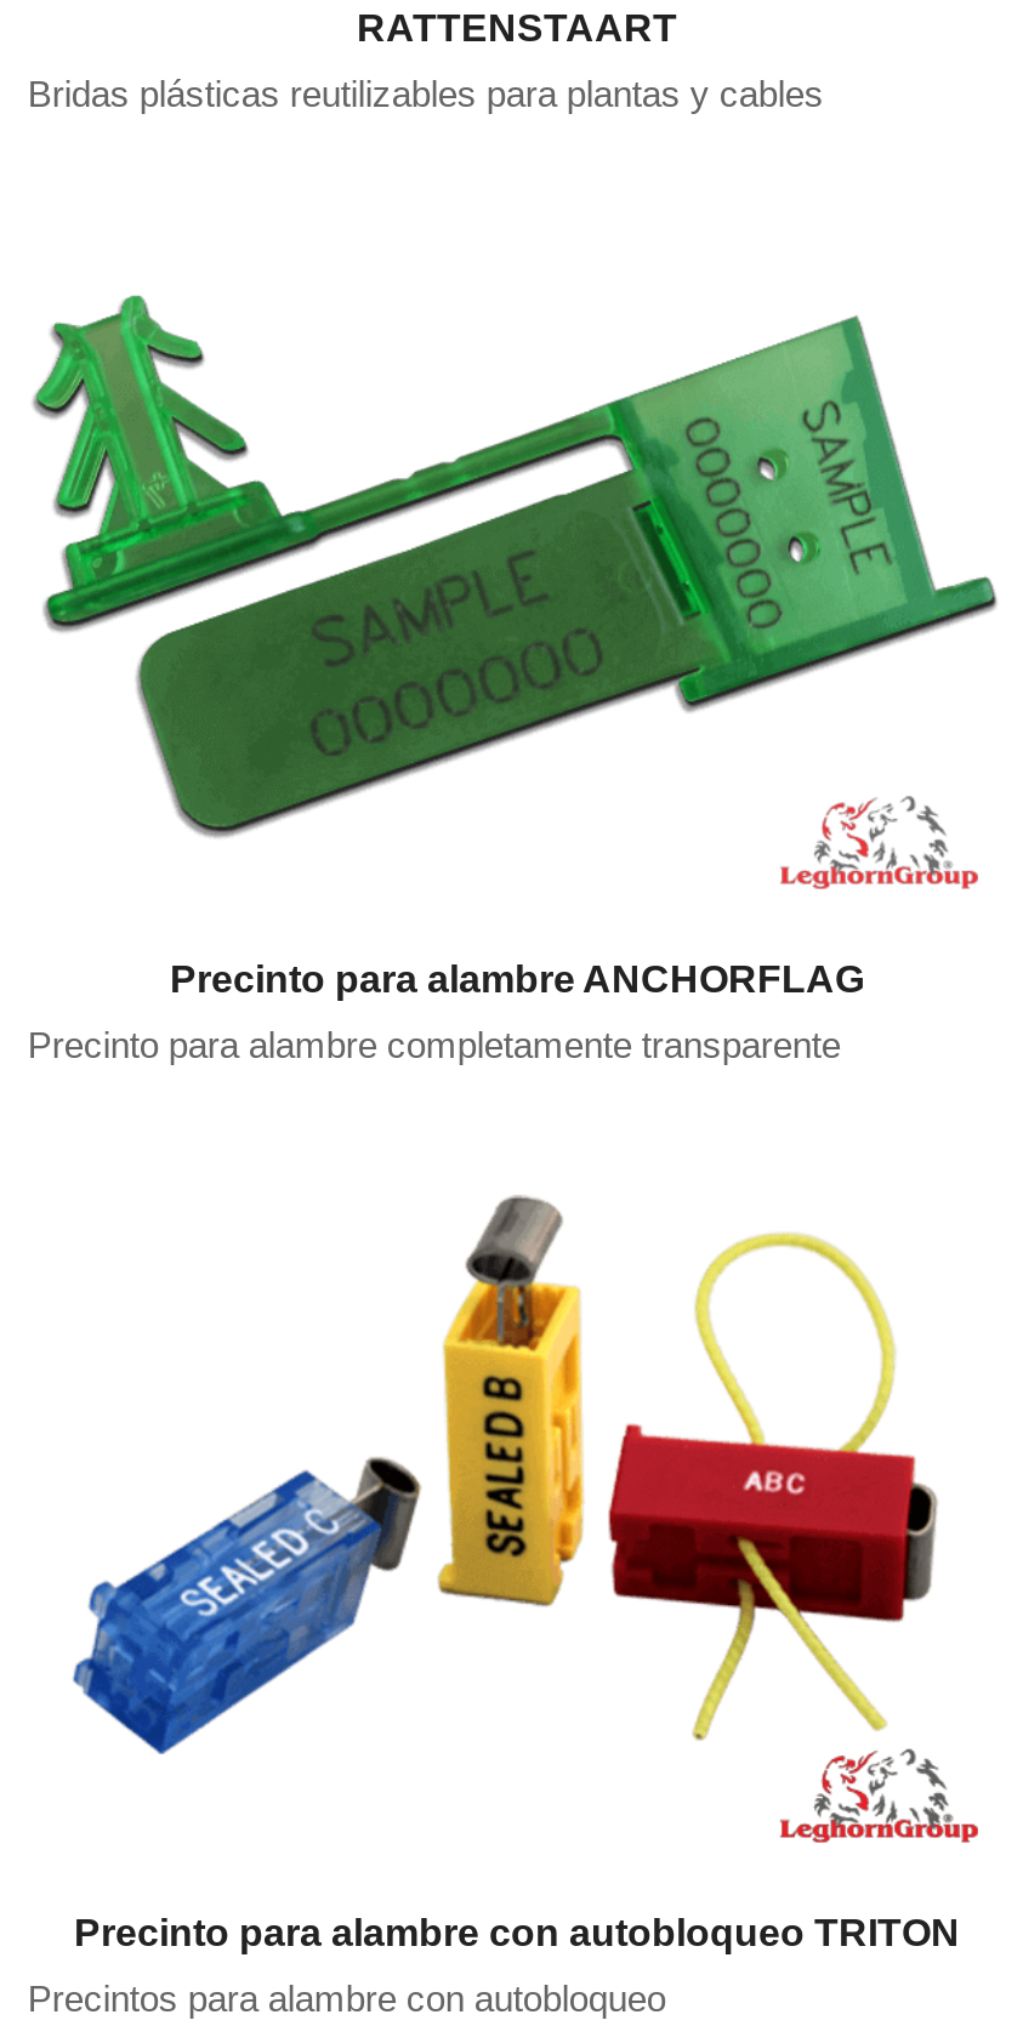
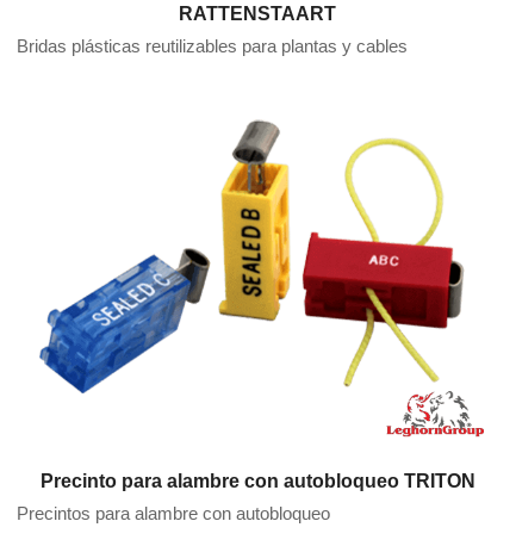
[32,294,998,837] [image] -> none
[28,957,864,1066] Precinto para alambre ANCHORFLAG | Precinto para alambre completamente transparente -> none

